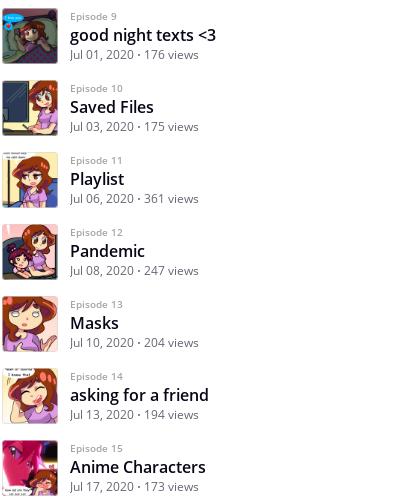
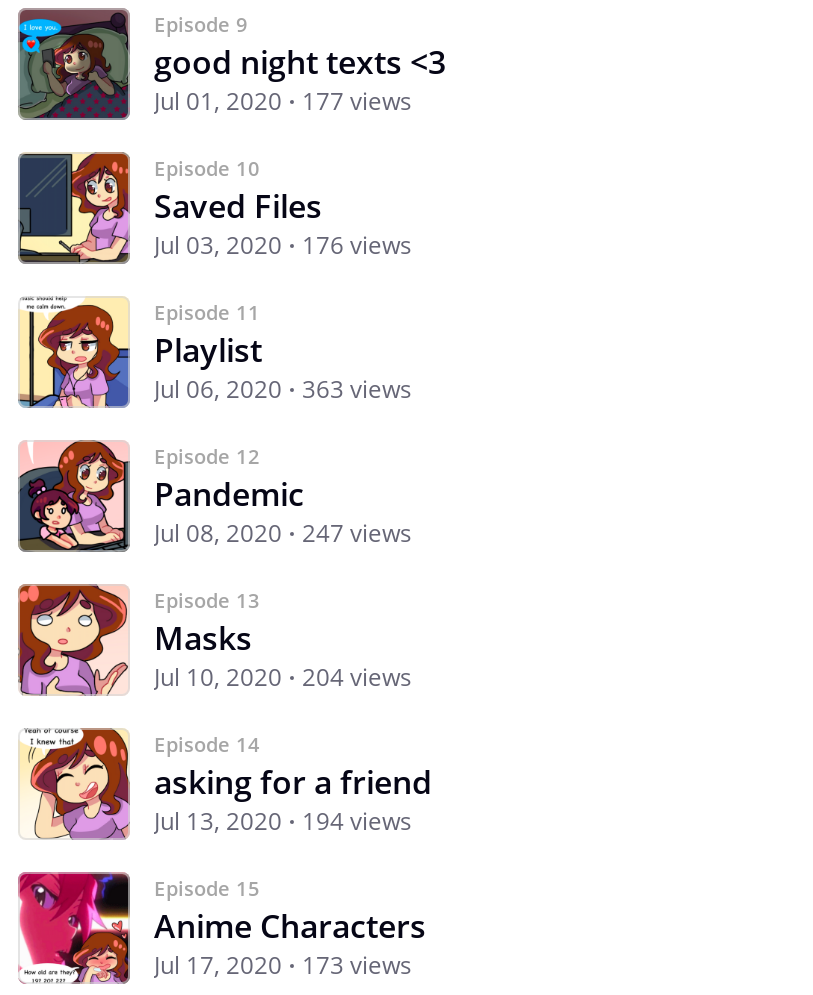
[70,46,199,63] Jul 01, 2020 176 views -> [154,84,412,118] Jul 01, 2020 177 views
[70,118,199,135] Jul 03, 2020 175 views -> [154,228,412,262] Jul 03, 2020 176 views
[70,190,199,207] Jul 06, 2020 361 views -> [154,372,412,406] Jul 06, 2020 363 views

